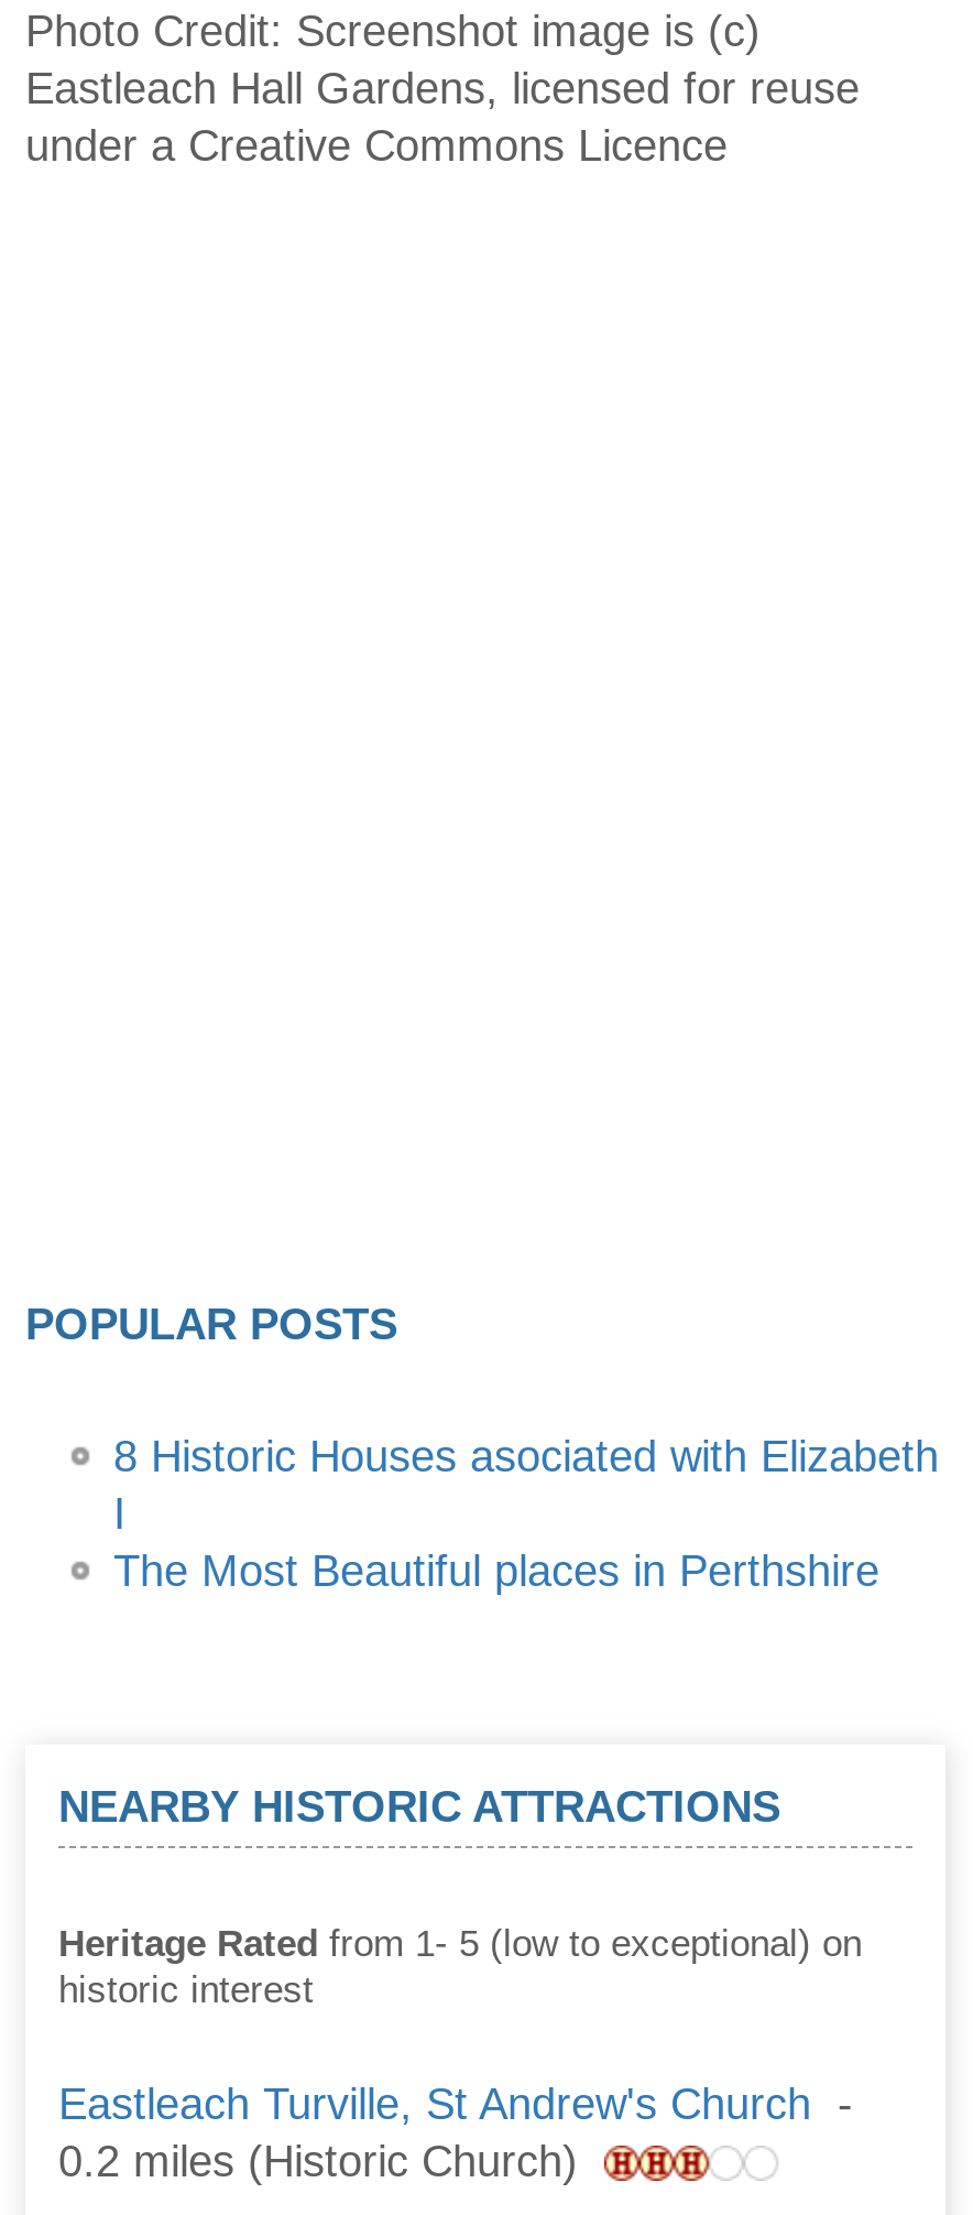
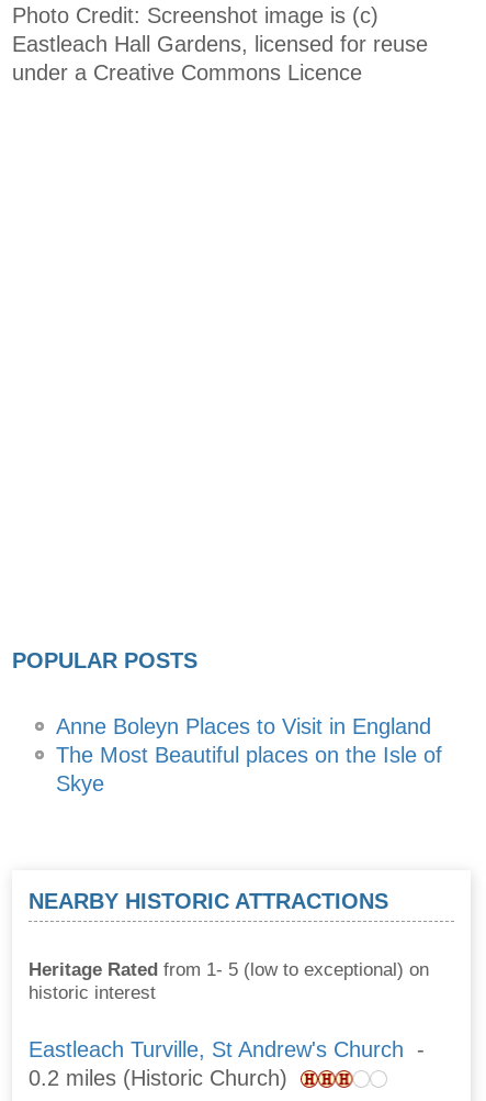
[113,1431,939,1594] 8 Historic Houses asociated with Elizabeth | I | The Most Beautiful places in Perthshire -> [56,714,442,795] Anne Boleyn Places to Visit in England | The Most Beautiful places on the Isle of | Skye

